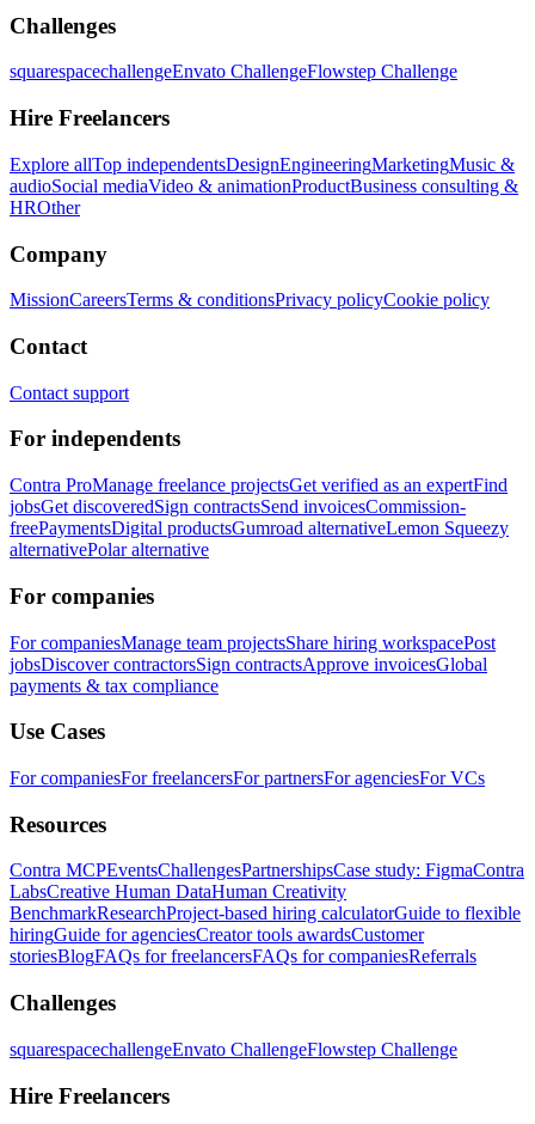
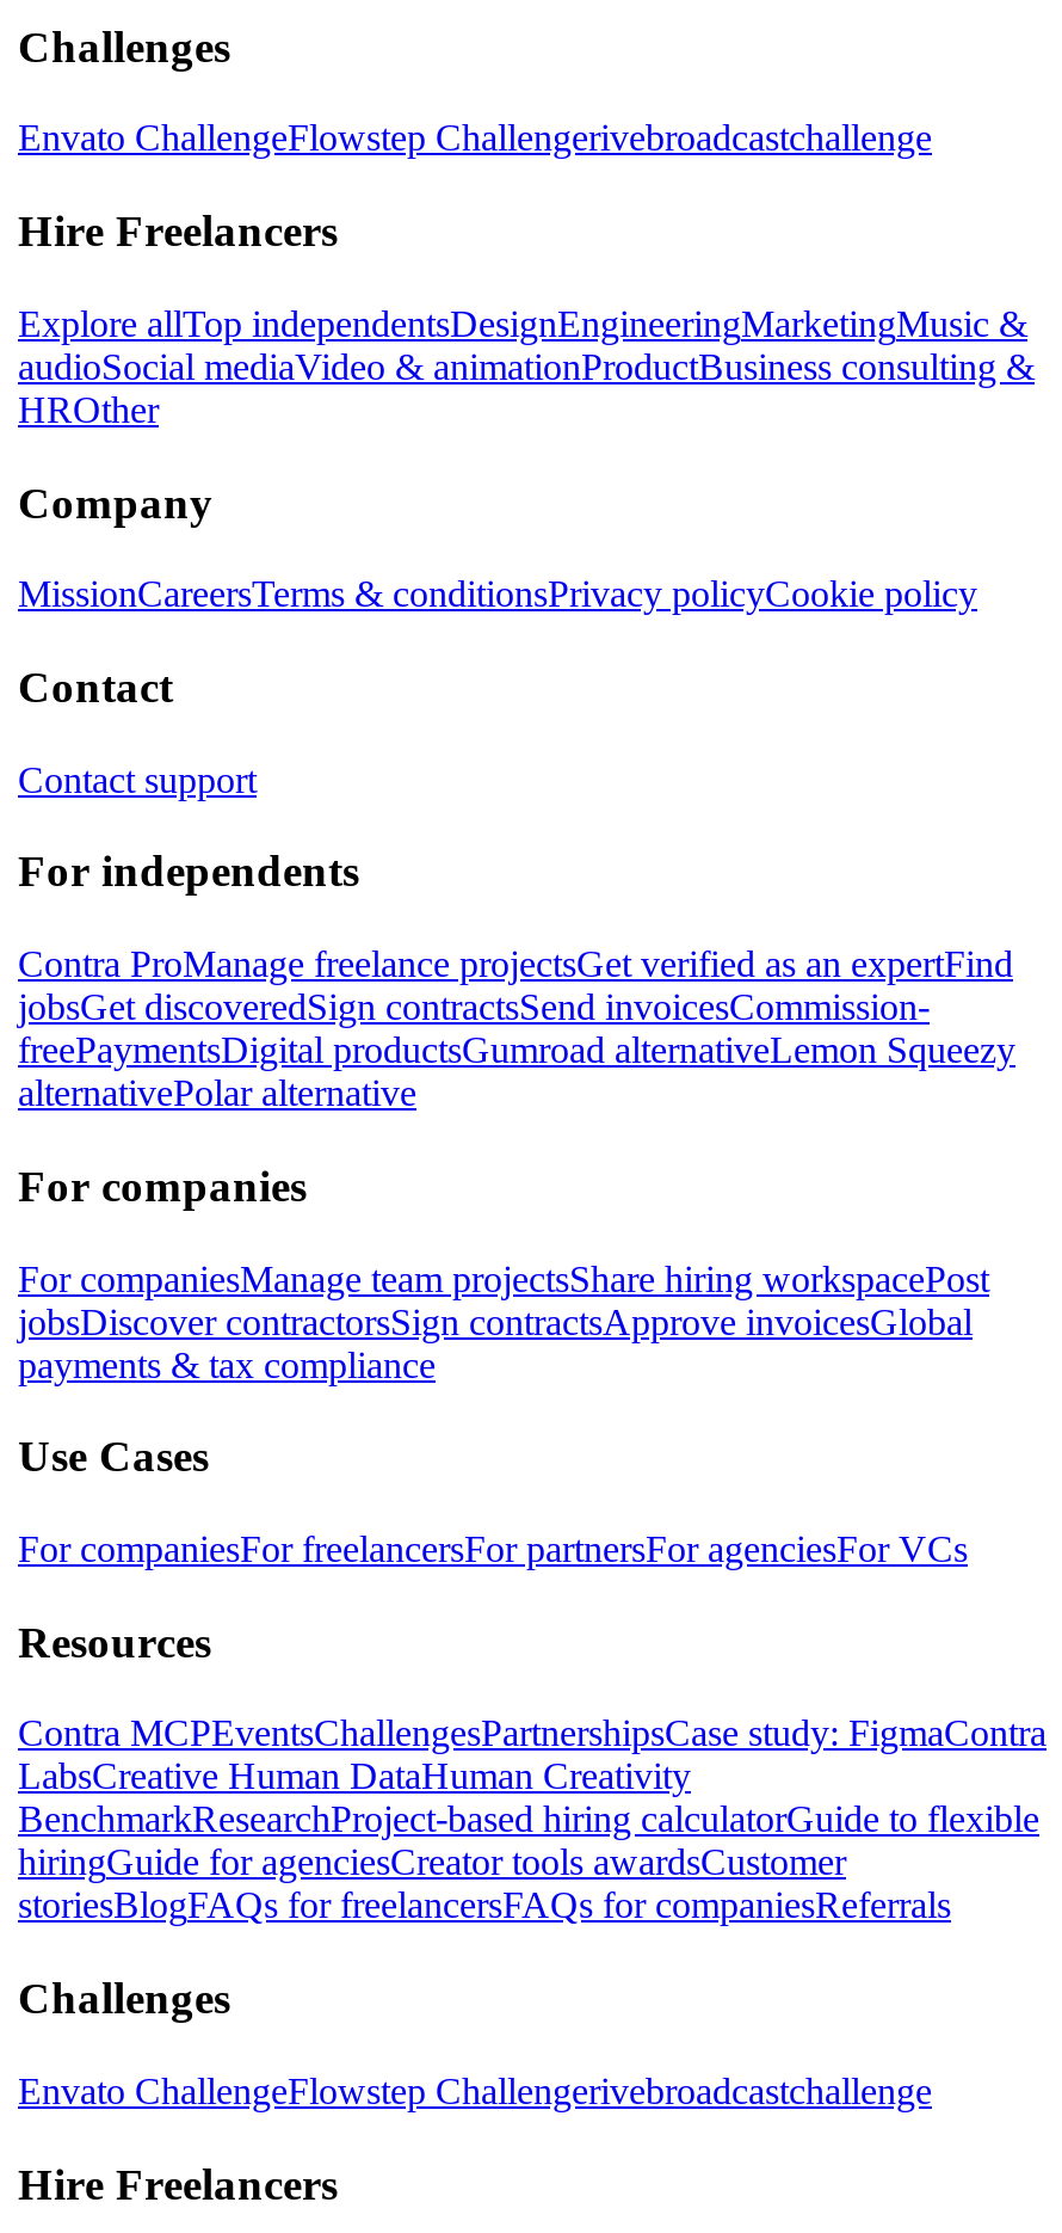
[10,61,457,82] squarespacechallengeEnvato ChallengeFlowstep Challenge -> [18,118,932,159] Envato ChallengeFlowstep Challengerivebroadcastchallenge
[10,1039,457,1059] squarespacechallengeEnvato ChallengeFlowstep Challenge -> [18,2070,932,2111] Envato ChallengeFlowstep Challengerivebroadcastchallenge

